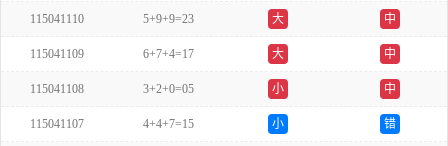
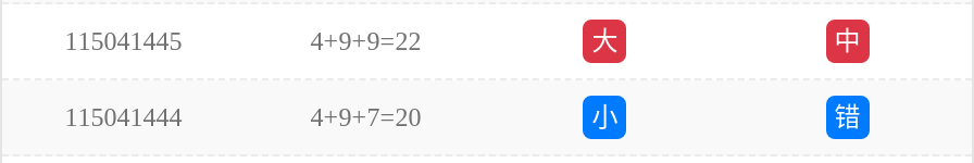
[30,12,84,26] 115041110 -> [65,26,182,57] 115041445
[143,12,194,26] 5+9+9=23 -> [310,26,421,57] 4+9+9=22
[30,47,396,131] 115041109 | 6+7+4=17 | 大 | 中 | 115041108 | 3+2+0=05 | 小 | 中 | 115041107 | 4+4+7=15 -> [65,102,421,133] 115041444 | 4+9+7=20

